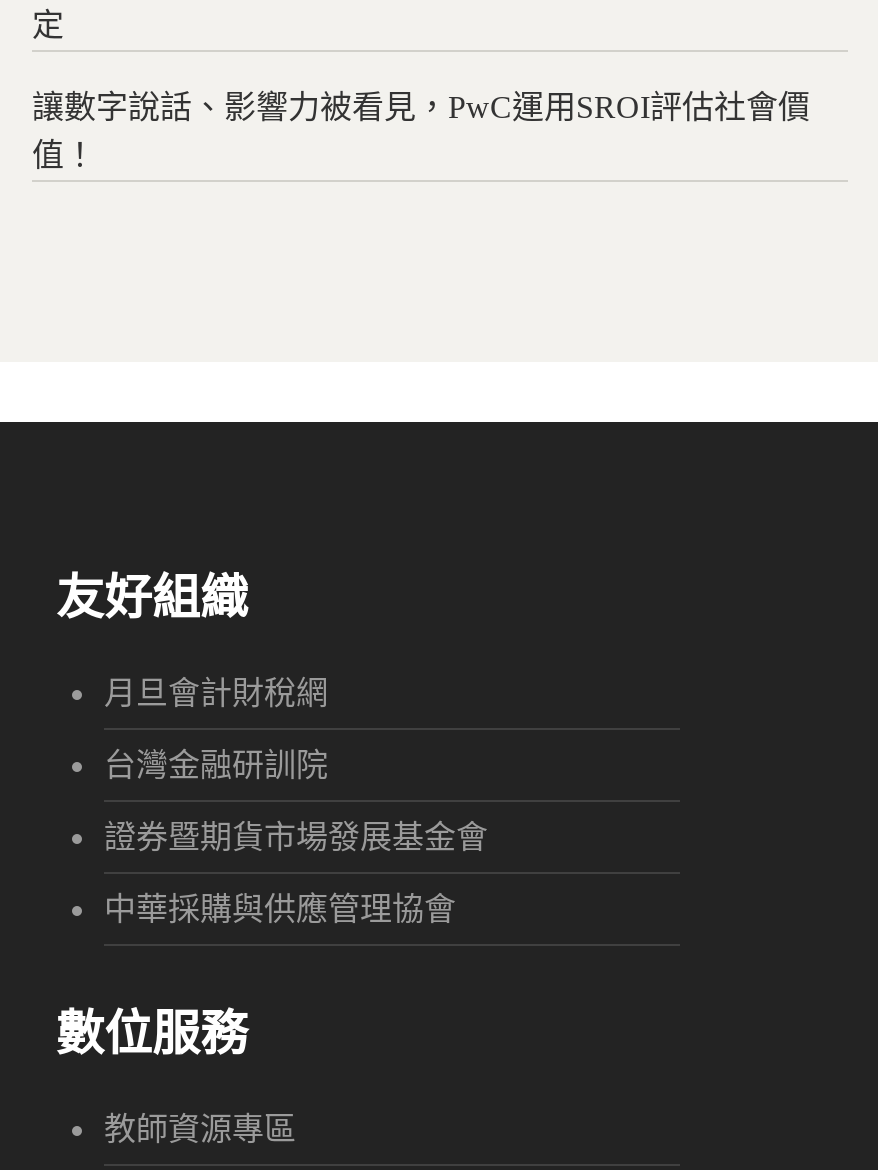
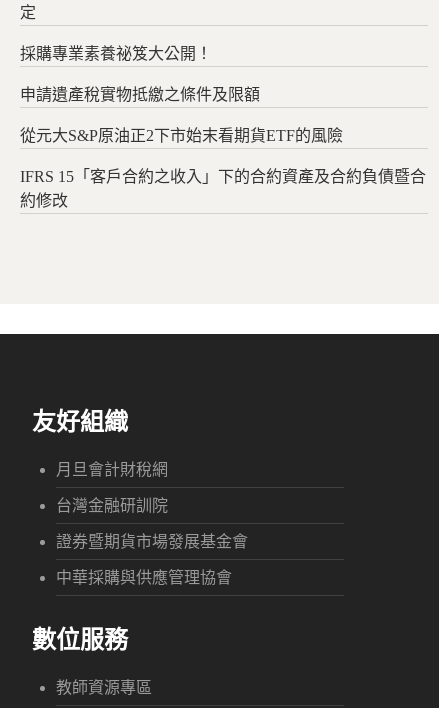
[32,90,810,172] 讓數字說話、影響力被看見，PwC運用SROI評估社會價 | 值！ -> [20,45,426,209] 採購專業素養祕笈大公開！ | 申請遺產稅實物抵繳之條件及限額 | 從元大S&P原油正2下市始末看期貨ETF的風險 | IFRS 15「客戶合約之收入」下的合約資產及合約負債暨合 | 約修改

